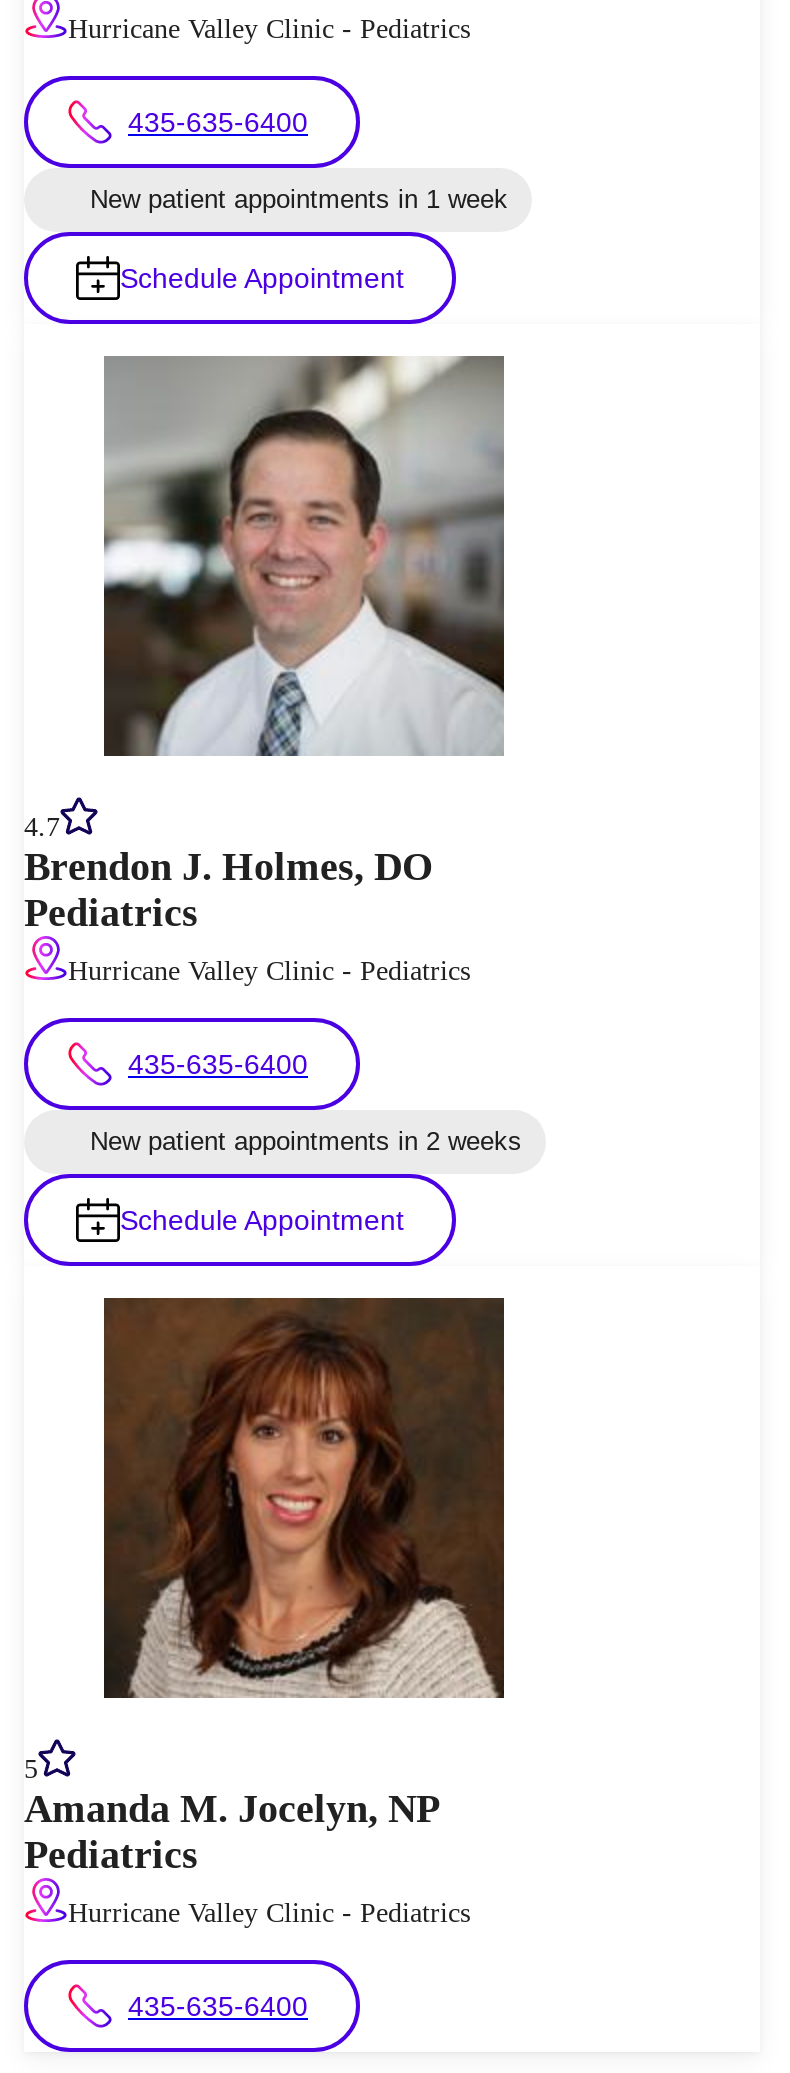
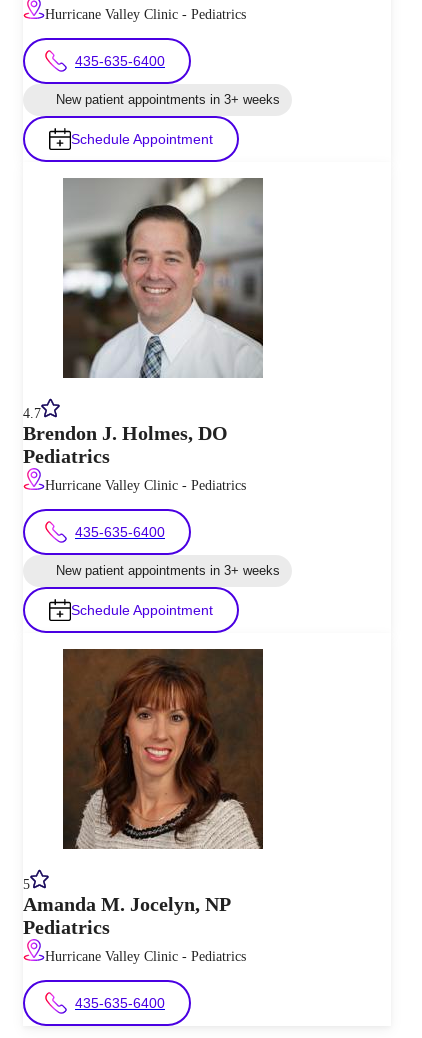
[90,184,508,214] New patient appointments in 1 week -> [56,92,280,107] New patient appointments in 3+ weeks
[90,1126,522,1156] New patient appointments in 2 weeks -> [56,563,280,578] New patient appointments in 3+ weeks

